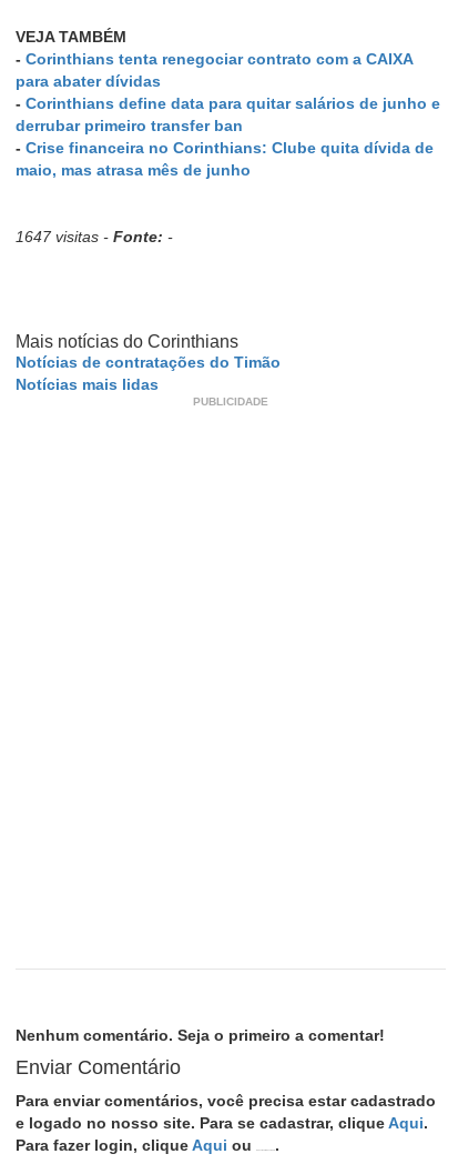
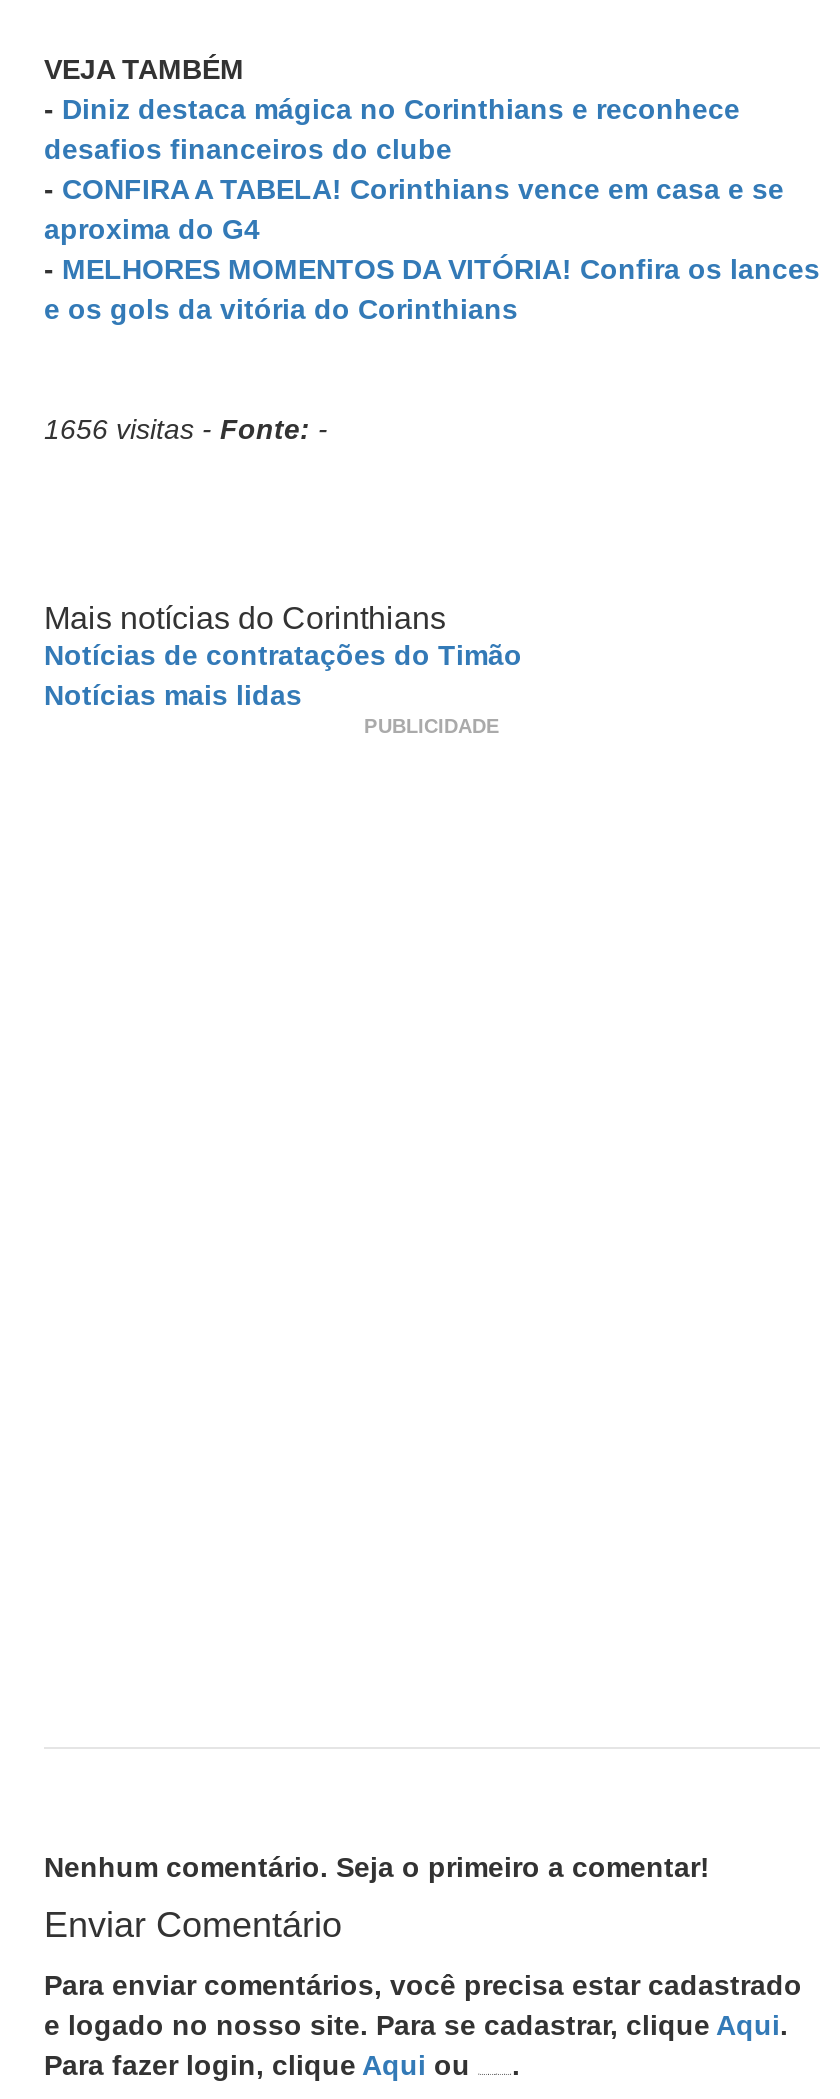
[16,50,440,179] - Corinthians tenta renegociar contrato com a CAIXA | para abater dívidas | - Corinthians define data para quitar salários de junho e | derrubar primeiro transfer ban | - Crise financeira no Corinthians: Clube quita dívida de | maio, mas atrasa mês de junho -> [44,93,820,325] - Diniz destaca mágica no Corinthians e reconhece | desafios financeiros do clube | - CONFIRA A TABELA! Corinthians vence em casa e se | aproxima do G4 | - MELHORES MOMENTOS DA VITÓRIA! Confira os lances | e os gols da vitória do Corinthians
[16,227,173,245] 1647 visitas - Fonte: - -> [44,413,328,445] 1656 visitas - Fonte: -

